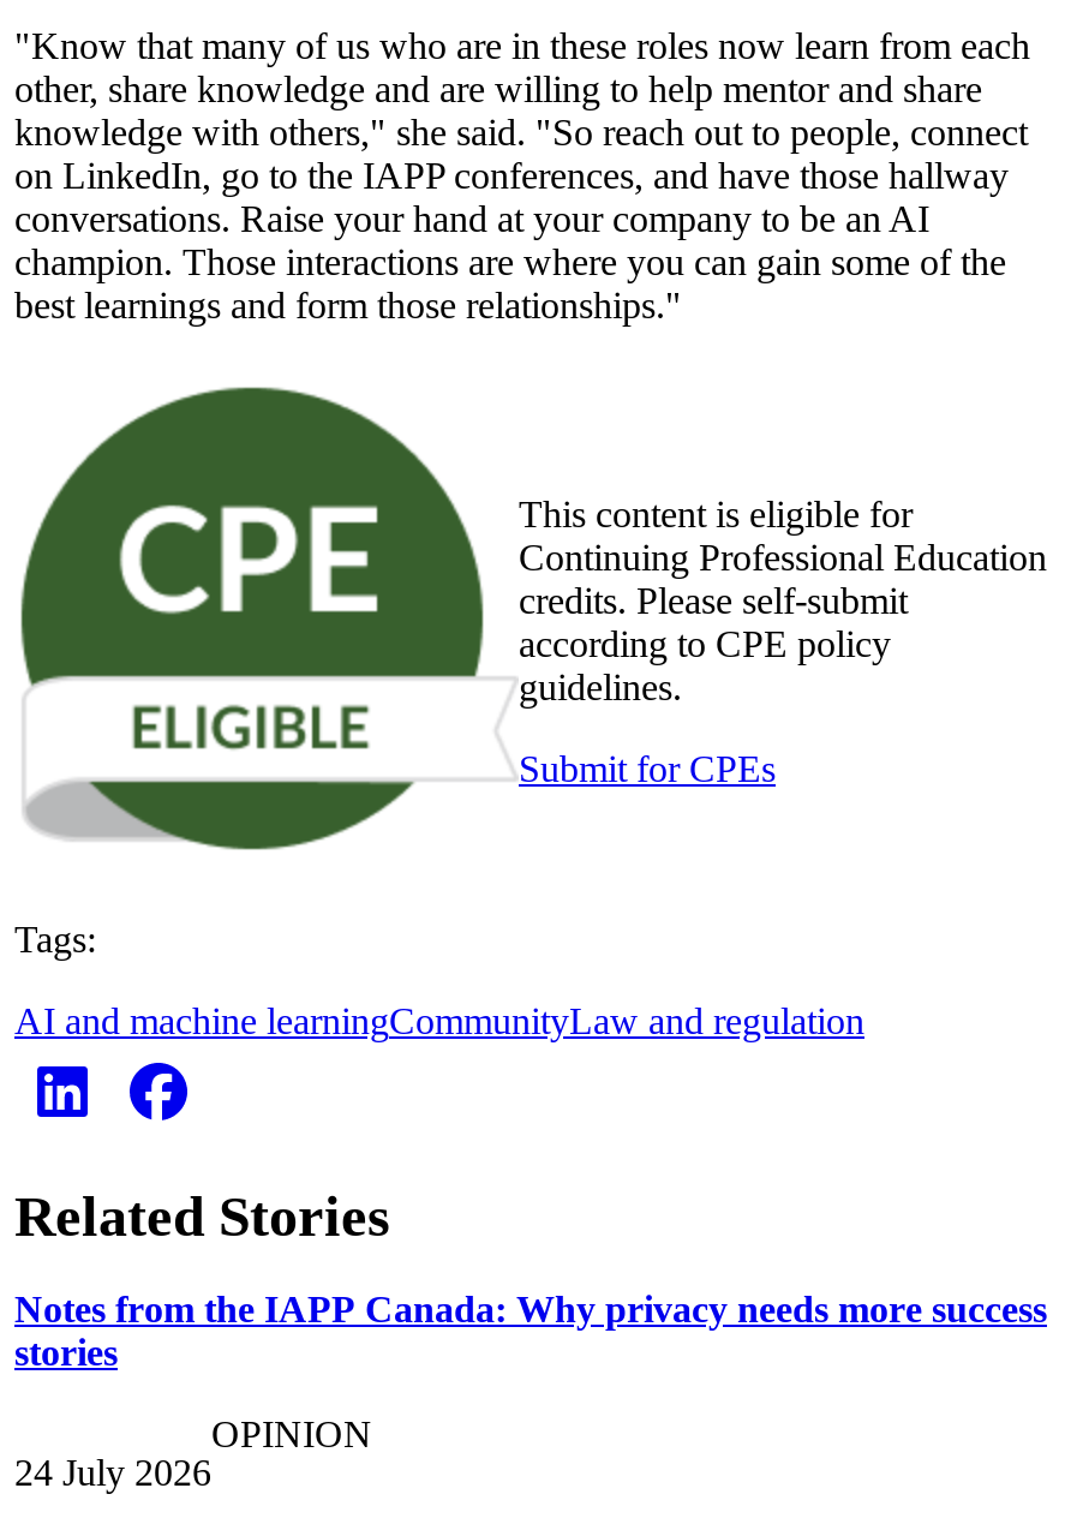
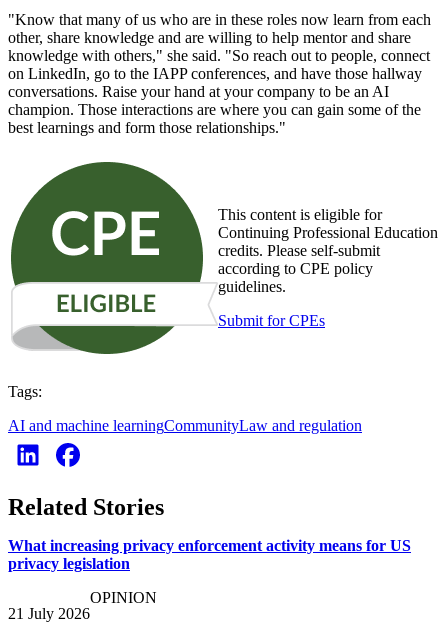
[14,1290,1047,1374] Notes from the IAPP Canada: Why privacy needs more success | stories -> [8,537,411,572] What increasing privacy enforcement activity means for US | privacy legislation
[14,1453,211,1494] 24 July 2026 -> [8,605,90,622] 21 July 2026

